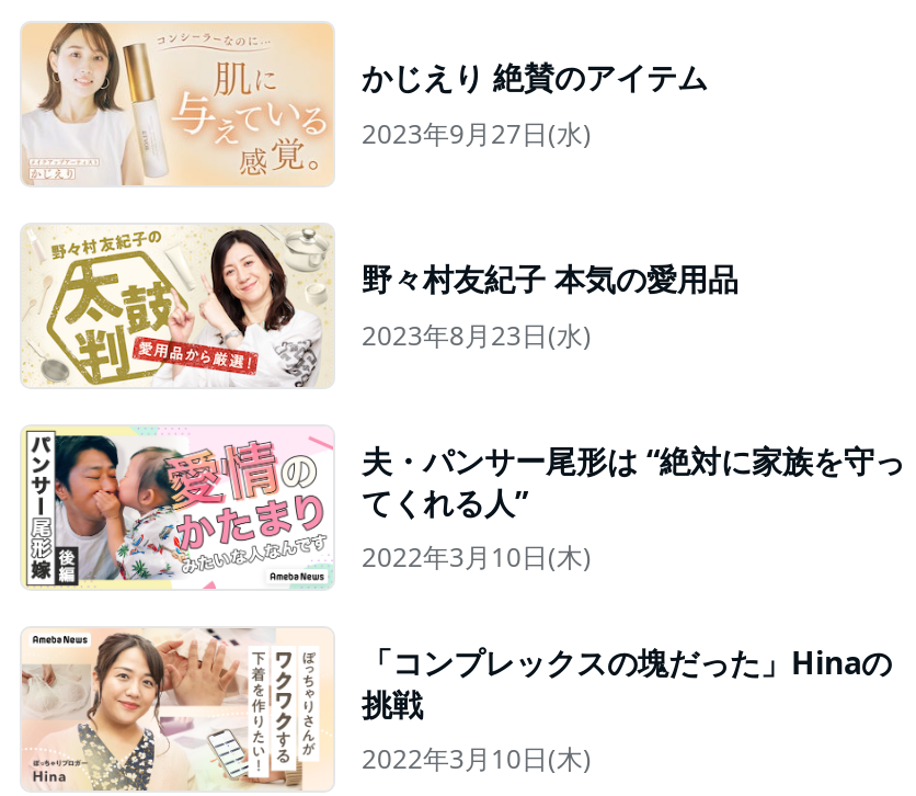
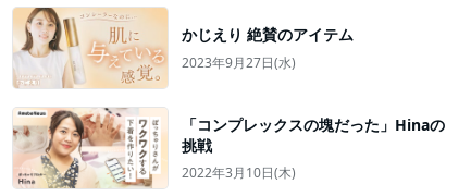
[22,225,905,576] [image] | 野々村友紀子 本気の愛用品 | 2023年8月23日(水) | 夫・パンサー尾形は “絶対に家族を守っ | てくれる人” | 2022年3月10日(木) -> none
[22,427,331,589] [image] -> none

